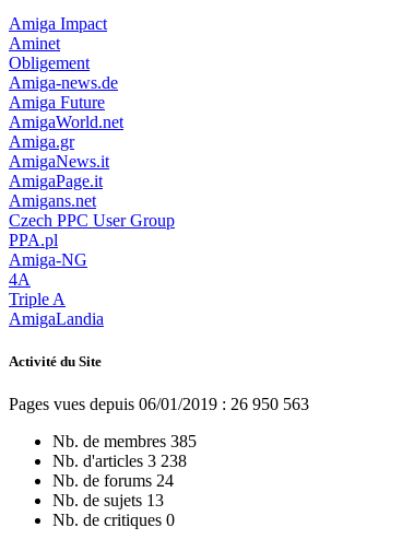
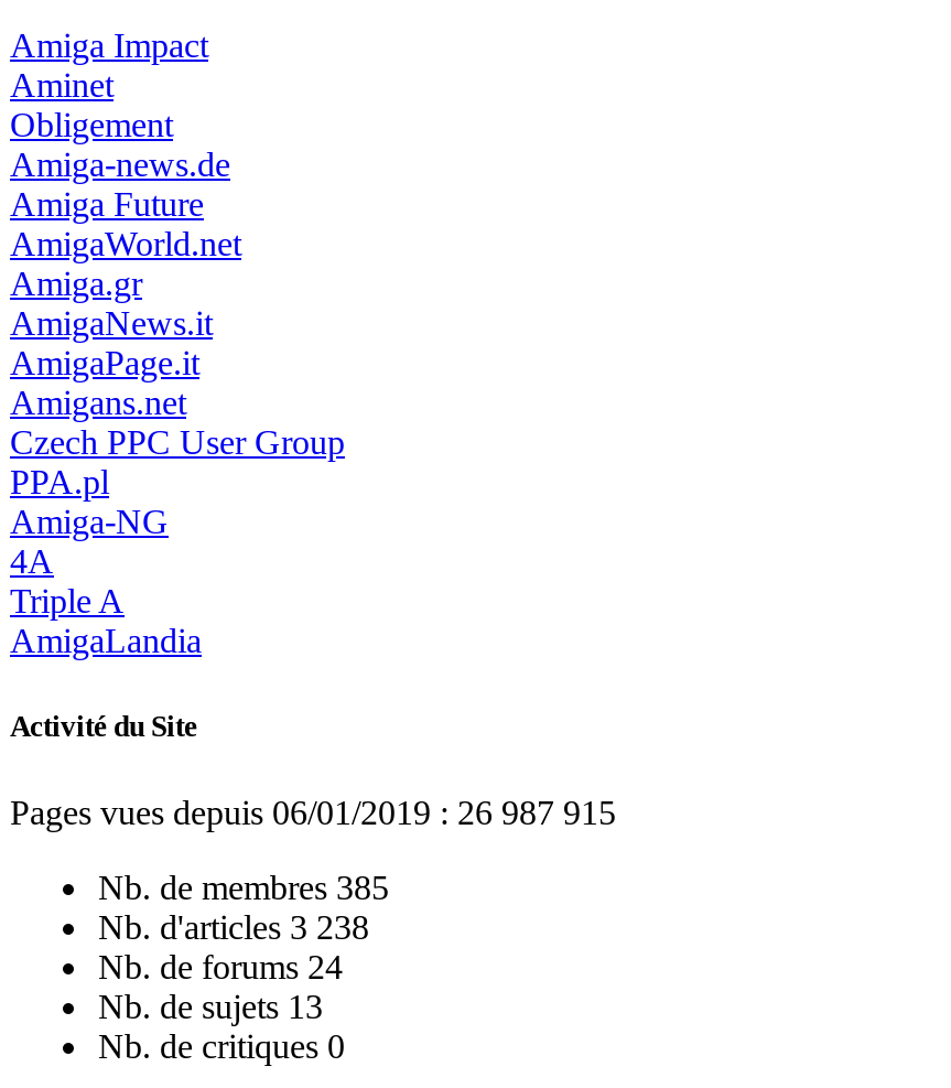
[9,395,309,413] Pages vues depuis 06/01/2019 : 26 950 563 -> [10,794,616,831] Pages vues depuis 06/01/2019 : 26 987 915

